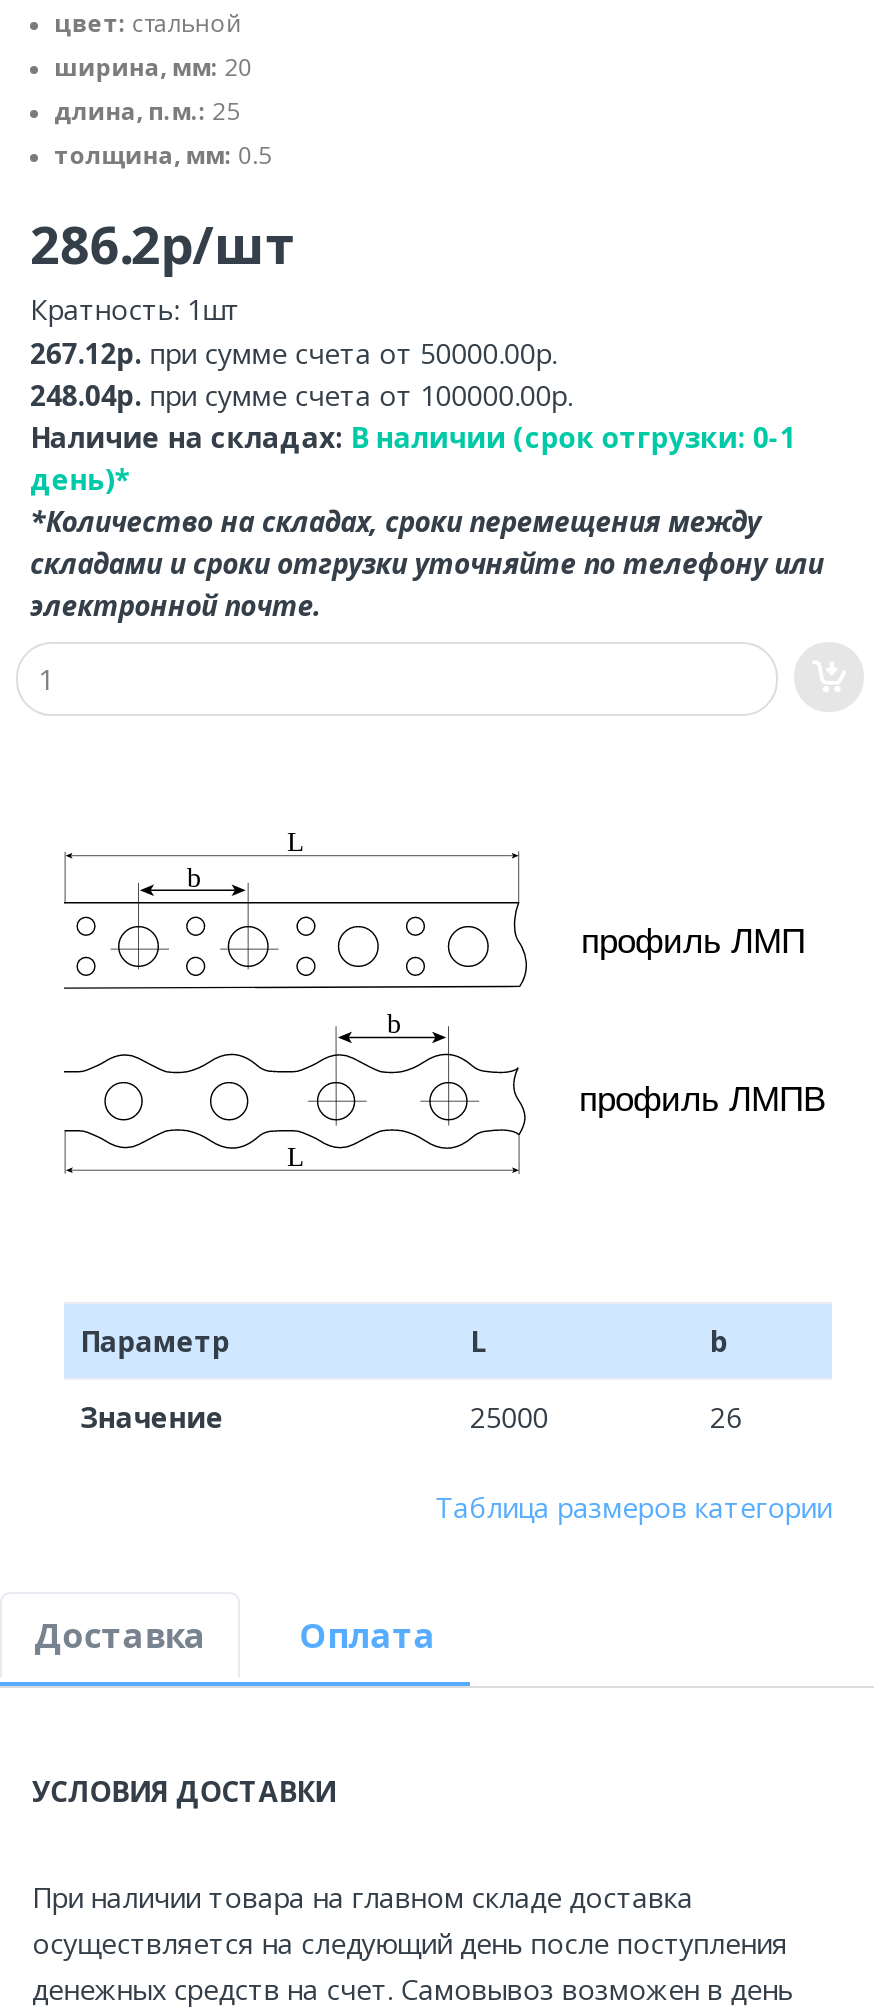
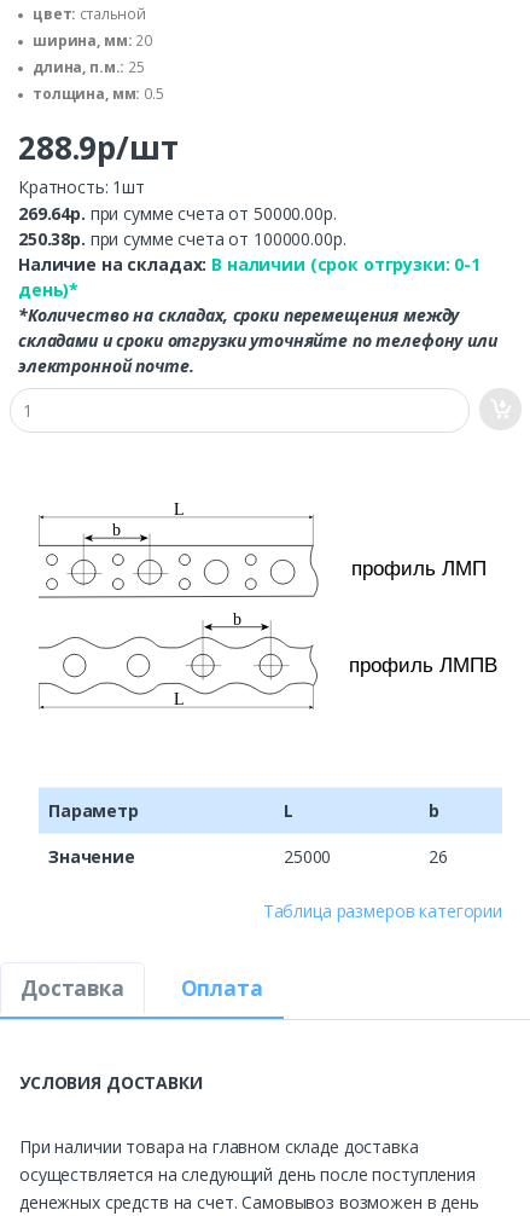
[30,208,295,280] 286.2р/шт -> [18,126,178,169] 288.9р/шт
[30,334,557,372] 267.12р. при сумме счета от 50000.00р. -> [18,202,336,225] 269.64р. при сумме счета от 50000.00р.
[30,376,573,414] 248.04р. при сумме счета от 100000.00р. -> [18,227,346,250] 250.38р. при сумме счета от 100000.00р.

